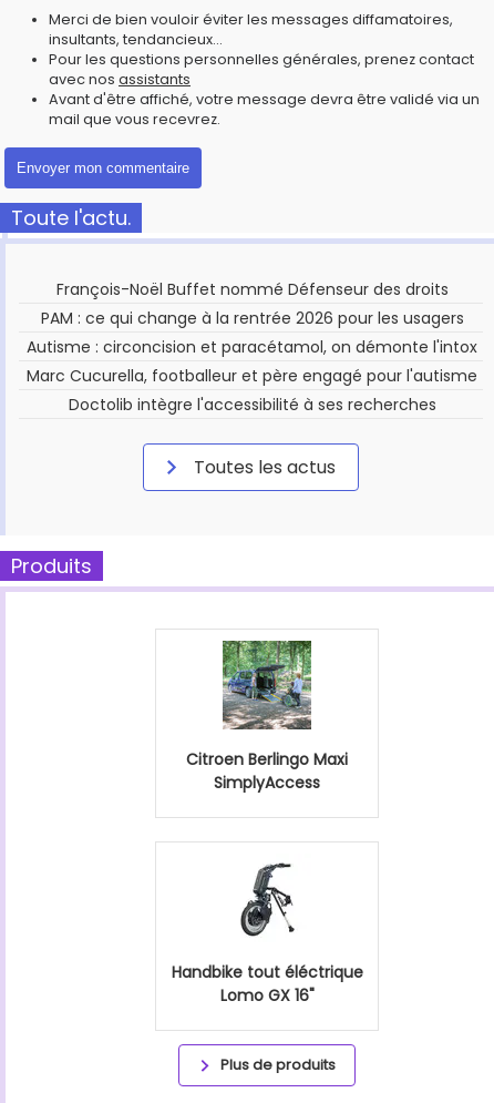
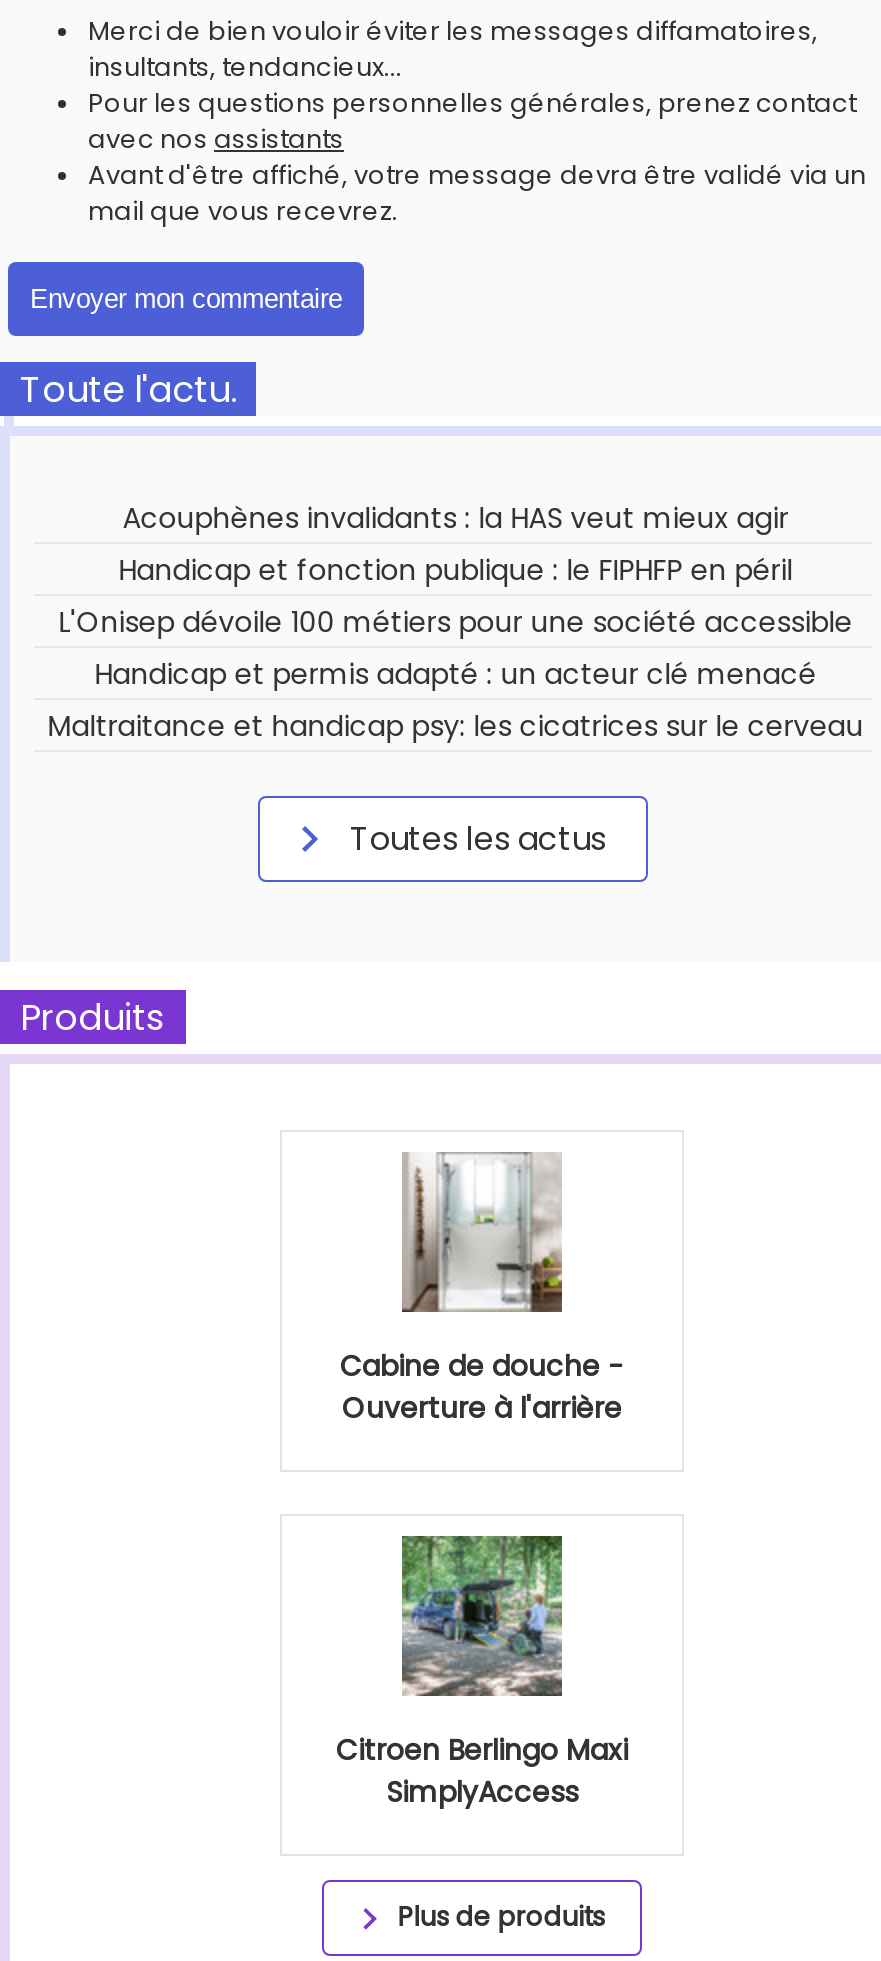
[27,278,478,416] François-Noël Buffet nommé Défenseur des droits | PAM : ce qui change à la rentrée 2026 pour les usagers | Autisme : circoncision et paracétamol, on démonte l'intox | Marc Cucurella, footballeur et père engagé pour l'autisme | Doctolib intègre l'accessibilité à ses recherches -> [48,498,864,746] Acouphènes invalidants : la HAS veut mieux agir | Handicap et fonction publique : le FIPHFP en péril | L'Onisep dévoile 100 métiers pour une société accessible | Handicap et permis adapté : un acteur clé menacé | Maltraitance et handicap psy: les cicatrices sur le cerveau
none -> [340,1150,624,1428] [image] | Cabine de douche - | Ouverture à l'arrière
moved [186,639,348,794] -> [336,1532,628,1812]: [image] | Citroen Berlingo Maxi | SimplyAccess
[171,862,363,1006] [image] | Handbike tout éléctrique | Lomo GX 16" -> none

